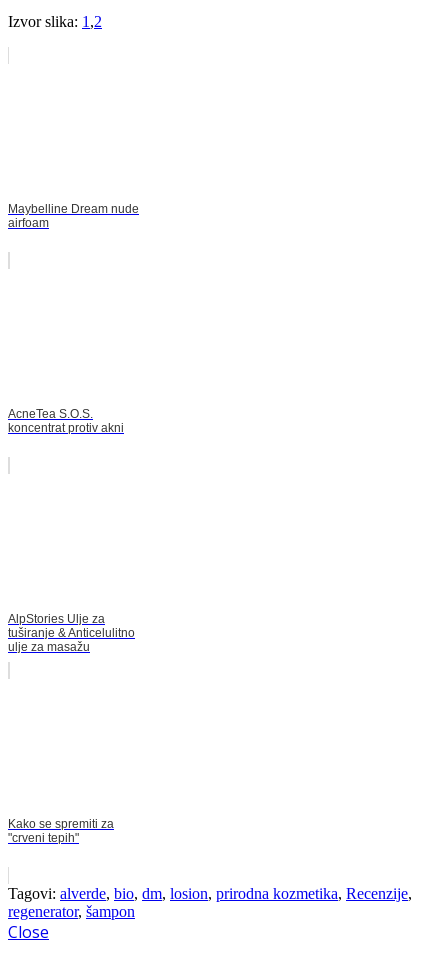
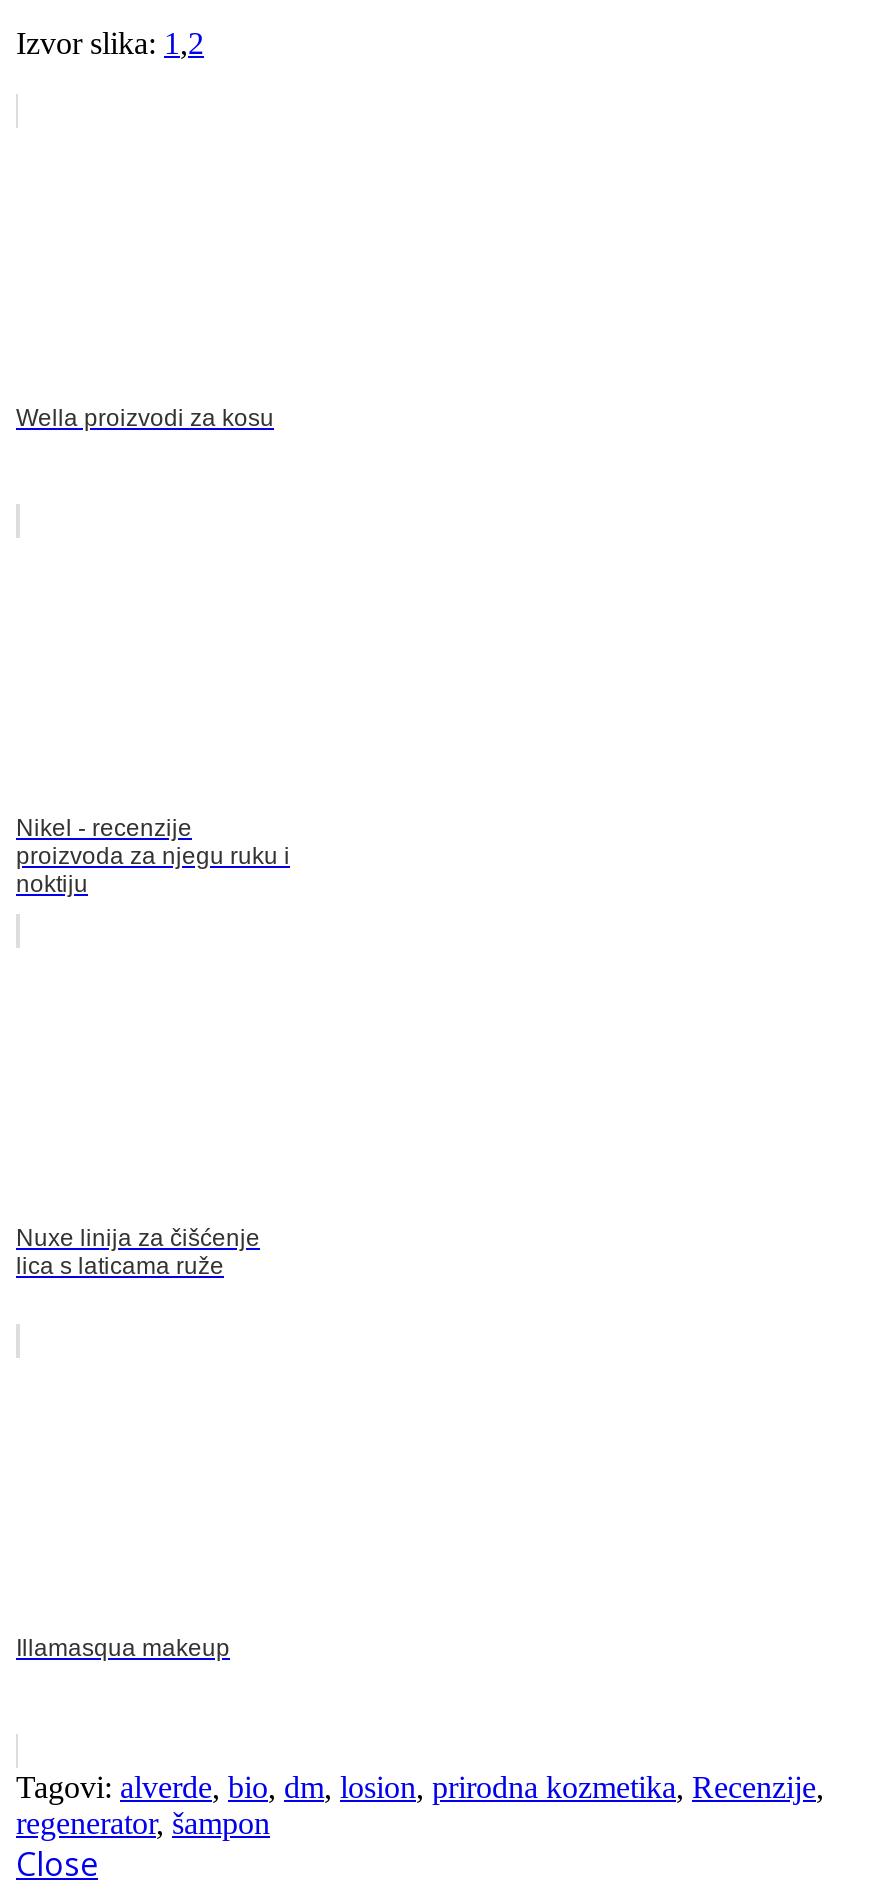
[8,202,139,230] Maybelline Dream nude | airfoam -> [16,404,274,432] Wella proizvodi za kosu
[8,407,124,435] AcneTea S.O.S. | koncentrat protiv akni -> [16,814,290,898] Nikel - recenzije | proizvoda za njegu ruku i | noktiju
[8,612,135,654] AlpStories Ulje za | tuširanje & Anticelulitno | ulje za masažu -> [16,1224,260,1280] Nuxe linija za čišćenje | lica s laticama ruže
[8,817,114,845] Kako se spremiti za | "crveni tepih" -> [16,1634,230,1662] Illamasqua makeup

